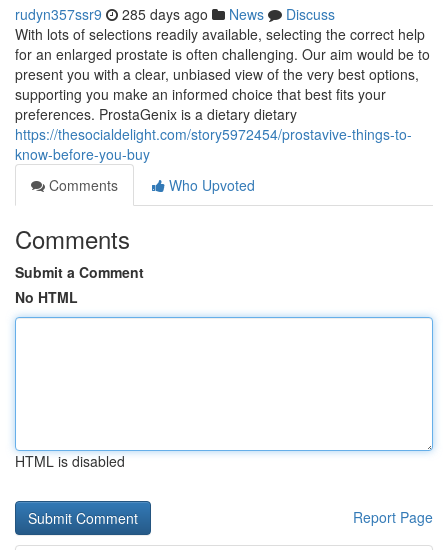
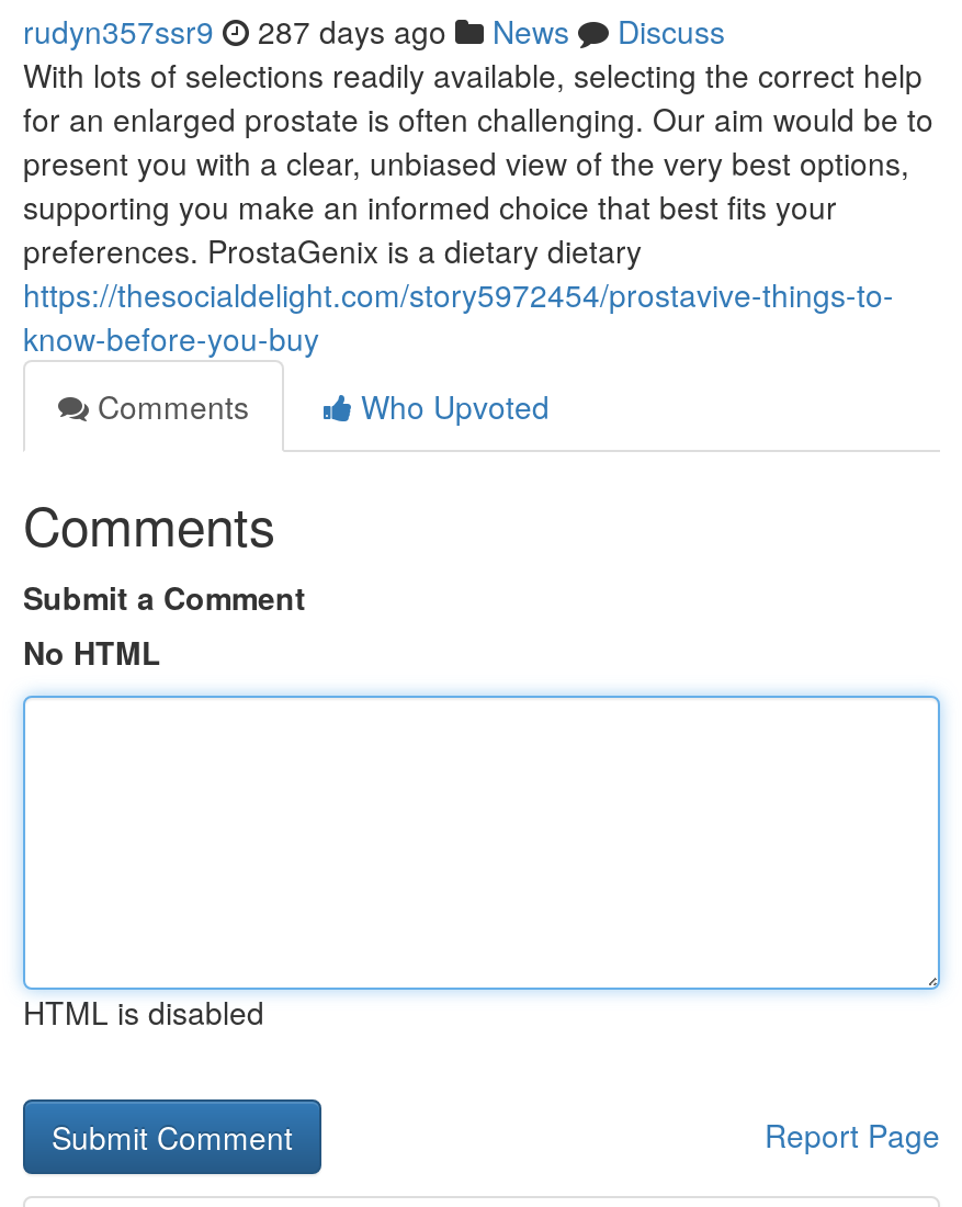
[15,4,335,24] rudyn357ssr9 285 days ago News Discuss -> [23,9,725,53] rudyn357ssr9 287 days ago News Discuss

